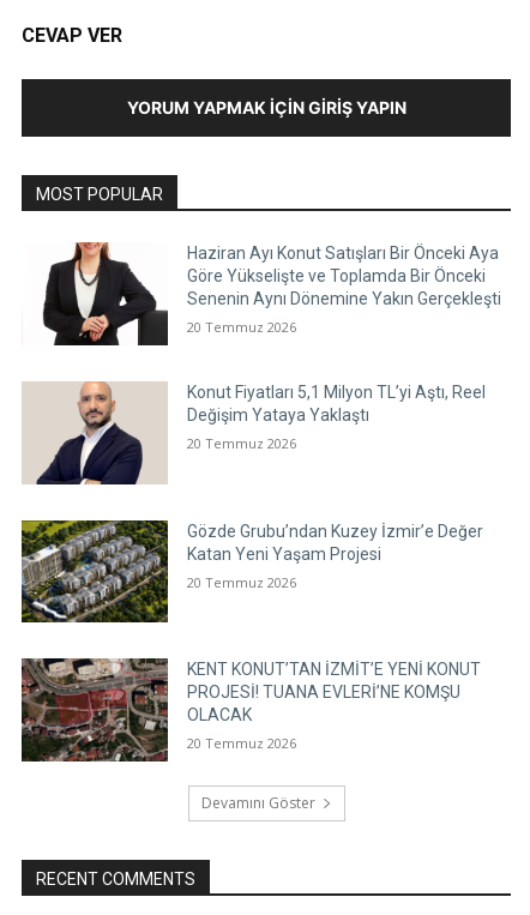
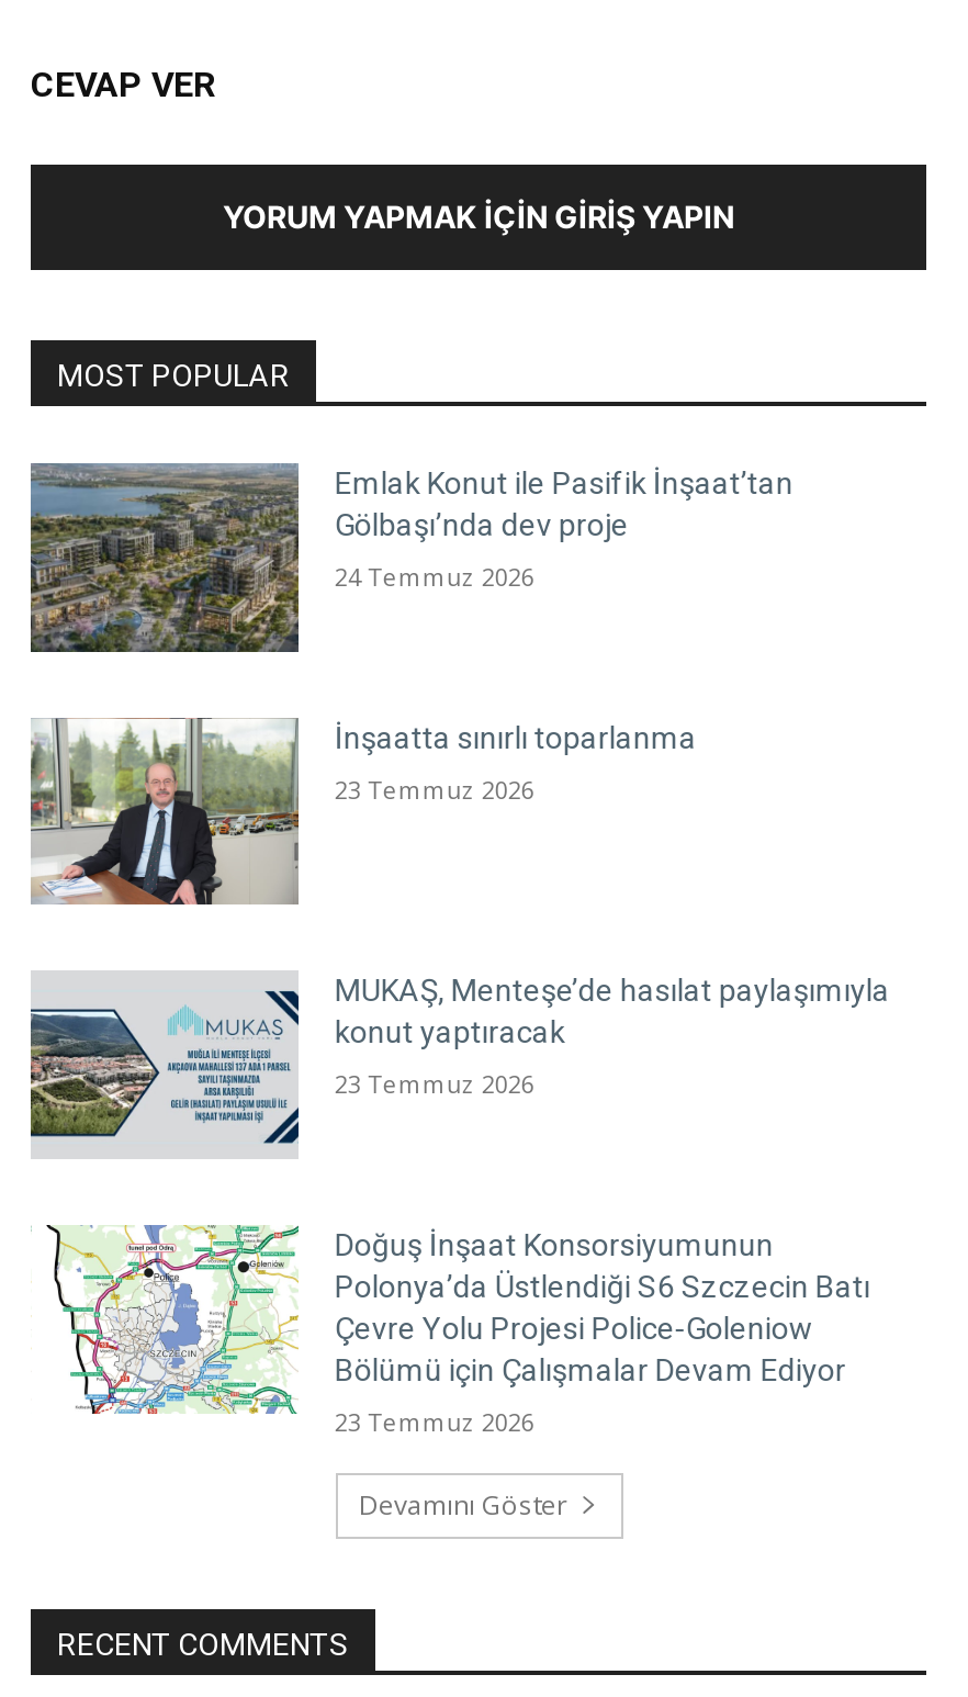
[22,241,502,347] [image] | Haziran Ayı Konut Satışları Bir Önceki Aya | Göre Yükselişte ve Toplamda Bir Önceki | Senenin Aynı Dönemine Yakın Gerçekleşti -> [29,460,793,655] [image] | Emlak Konut ile Pasifik İnşaat’tan | Gölbaşı’nda dev proje
[188,318,297,336] 20 Temmuz 2026 -> [335,560,534,593] 24 Temmuz 2026
[23,381,486,486] [image] | Konut Fiyatları 5,1 Milyon TL’yi Aştı, Reel | Değişim Yataya Yaklaştı -> [29,717,697,906] [image] | İnşaatta sınırlı toparlanma
[188,434,297,452] 20 Temmuz 2026 -> [335,772,534,805] 23 Temmuz 2026
[20,519,484,624] [image] | Gözde Grubu’ndan Kuzey İzmir’e Değer | Katan Yeni Yaşam Projesi -> [29,971,890,1158] [image] | MUKAŞ, Menteşe’de hasılat paylaşımıyla | konut yaptıracak
[188,573,297,591] 20 Temmuz 2026 -> [335,1067,534,1100] 23 Temmuz 2026
[20,657,481,763] [image] | KENT KONUT’TAN İZMİT’E YENİ KONUT | PROJESİ! TUANA EVLERİ’NE KOMŞU | OLACAK -> [31,1224,870,1415] [image] | Doğuş İnşaat Konsorsiyumunun | Polonya’da Üstlendiği S6 Szczecin Batı | Çevre Yolu Projesi Police-Goleniow | Bölümü için Çalışmalar Devam Ediyor
[188,734,297,752] 20 Temmuz 2026 -> [335,1405,534,1438] 23 Temmuz 2026

